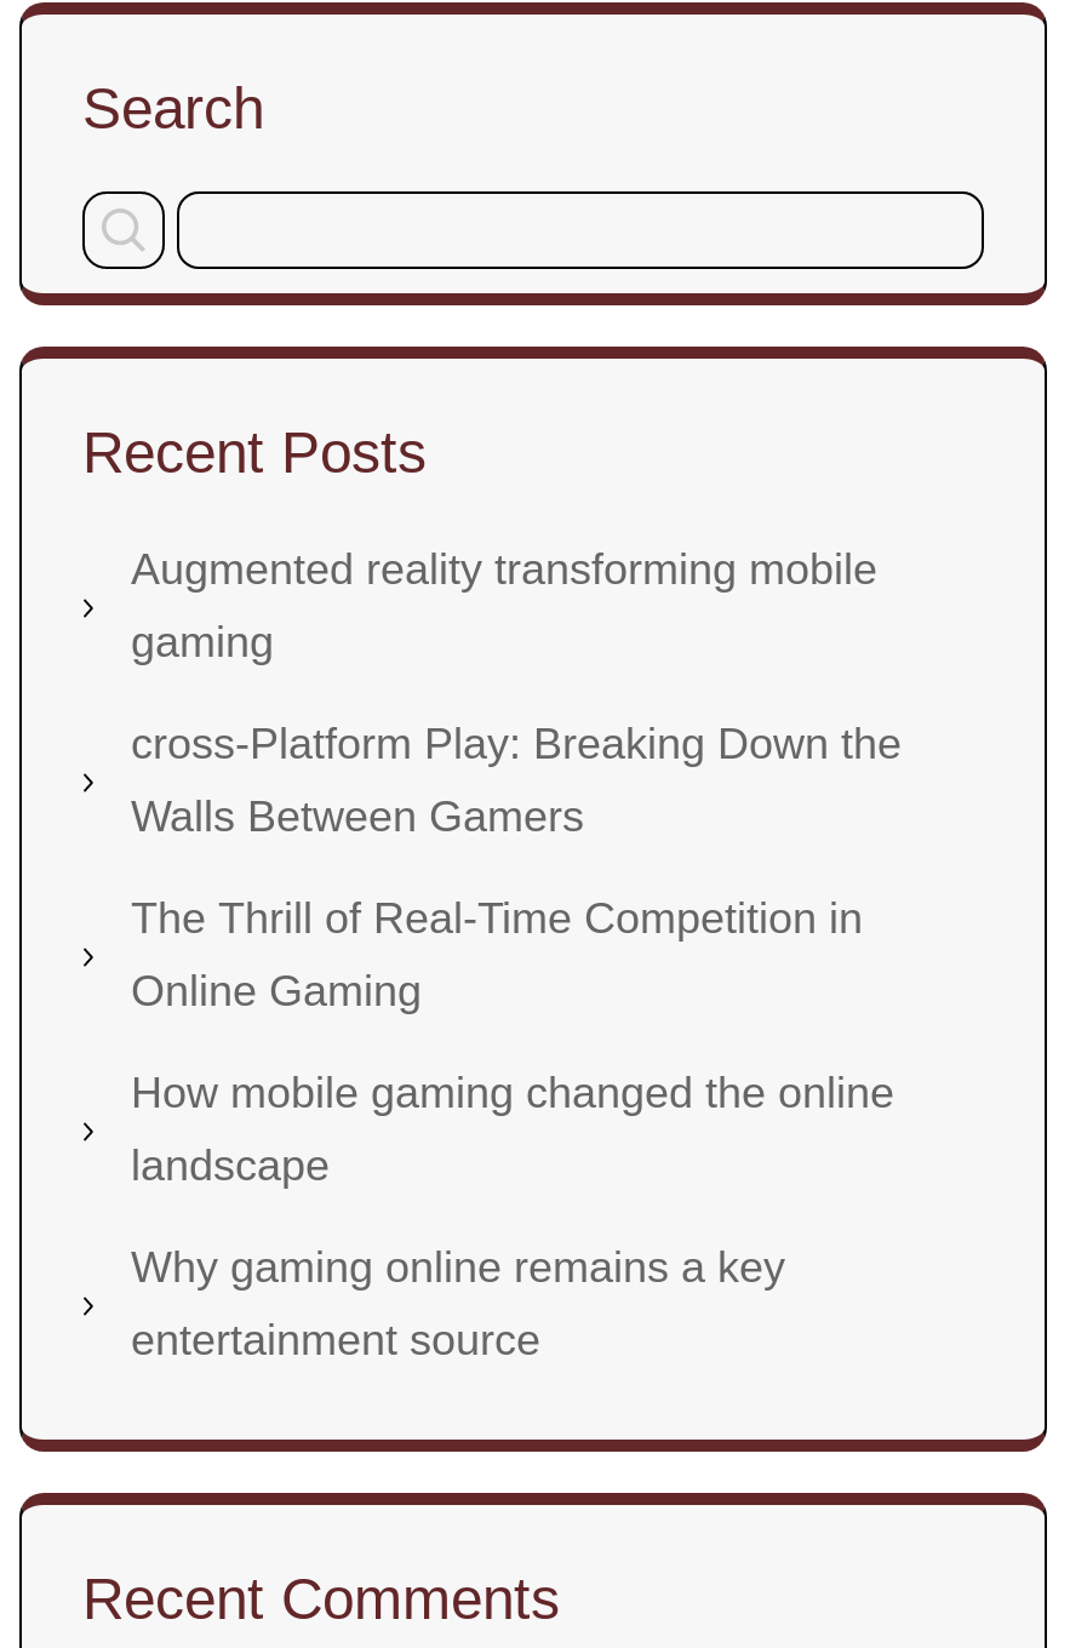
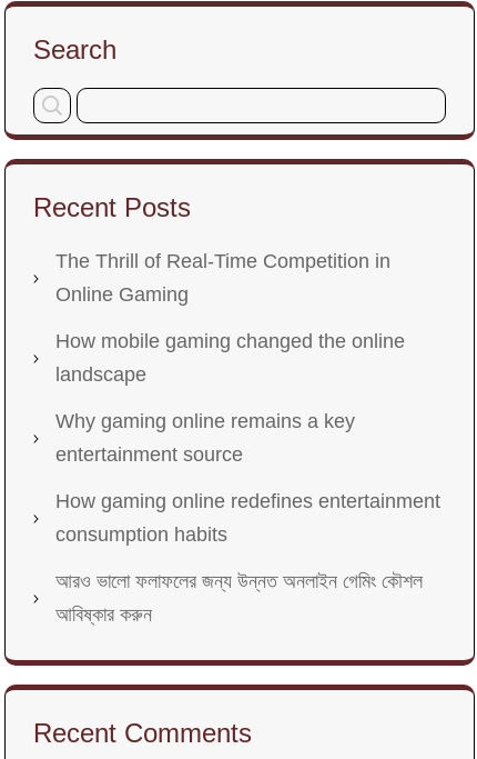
[131,545,902,841] Augmented reality transforming mobile | gaming | cross-Platform Play: Breaking Down the | Walls Between Gamers -> none
moved [131,894,894,1364] -> [55,250,405,466]: The Thrill of Real-Time Competition in | Online Gaming | How mobile gaming changed the online | landscape | Why gaming online remains a key | entertainment source
none -> [55,490,440,626] How gaming online redefines entertainment | consumption habits | আরও ভালো ফলাফলের জন্য উন্নত অনলাইন গেমিং কৌশল | আবিষ্কার করুন

